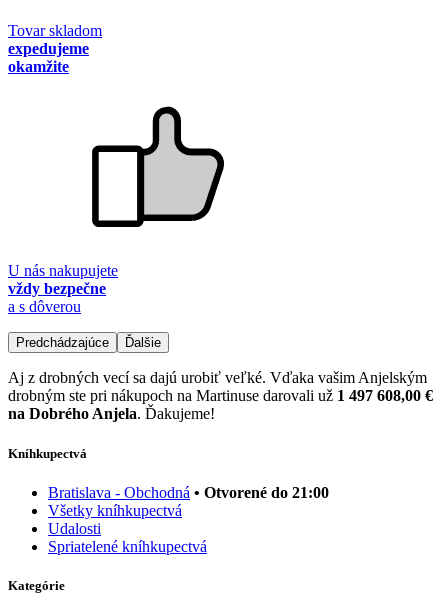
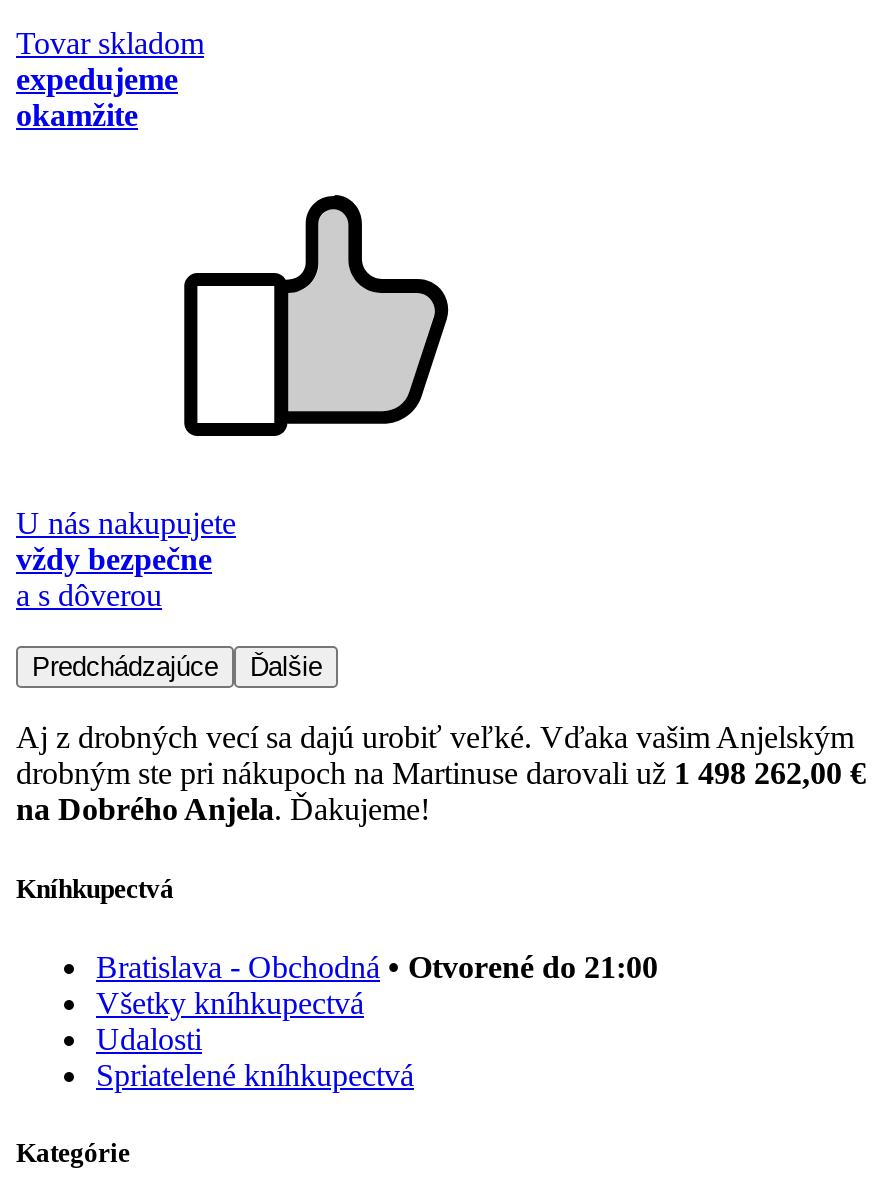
[8,387,433,404] drobným ste pri nákupoch na Martinuse darovali už 1 497 608,00 € -> [16,757,866,791] drobným ste pri nákupoch na Martinuse darovali už 1 498 262,00 €

